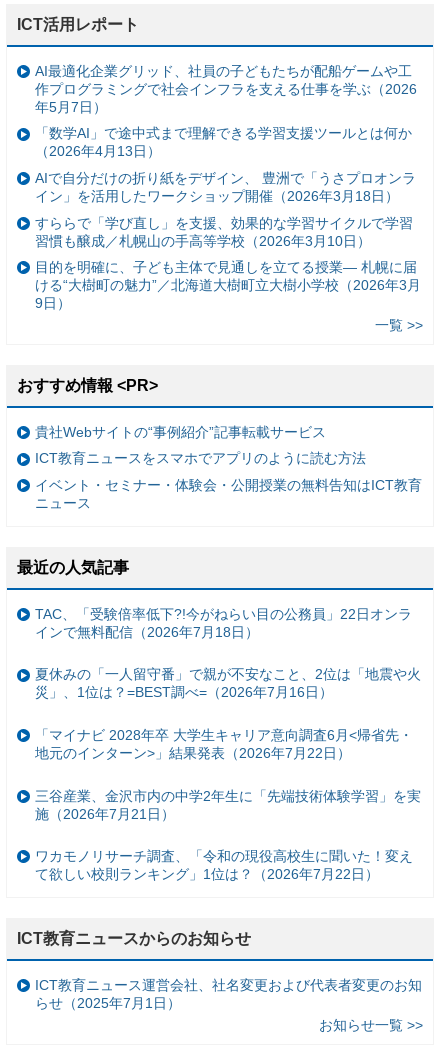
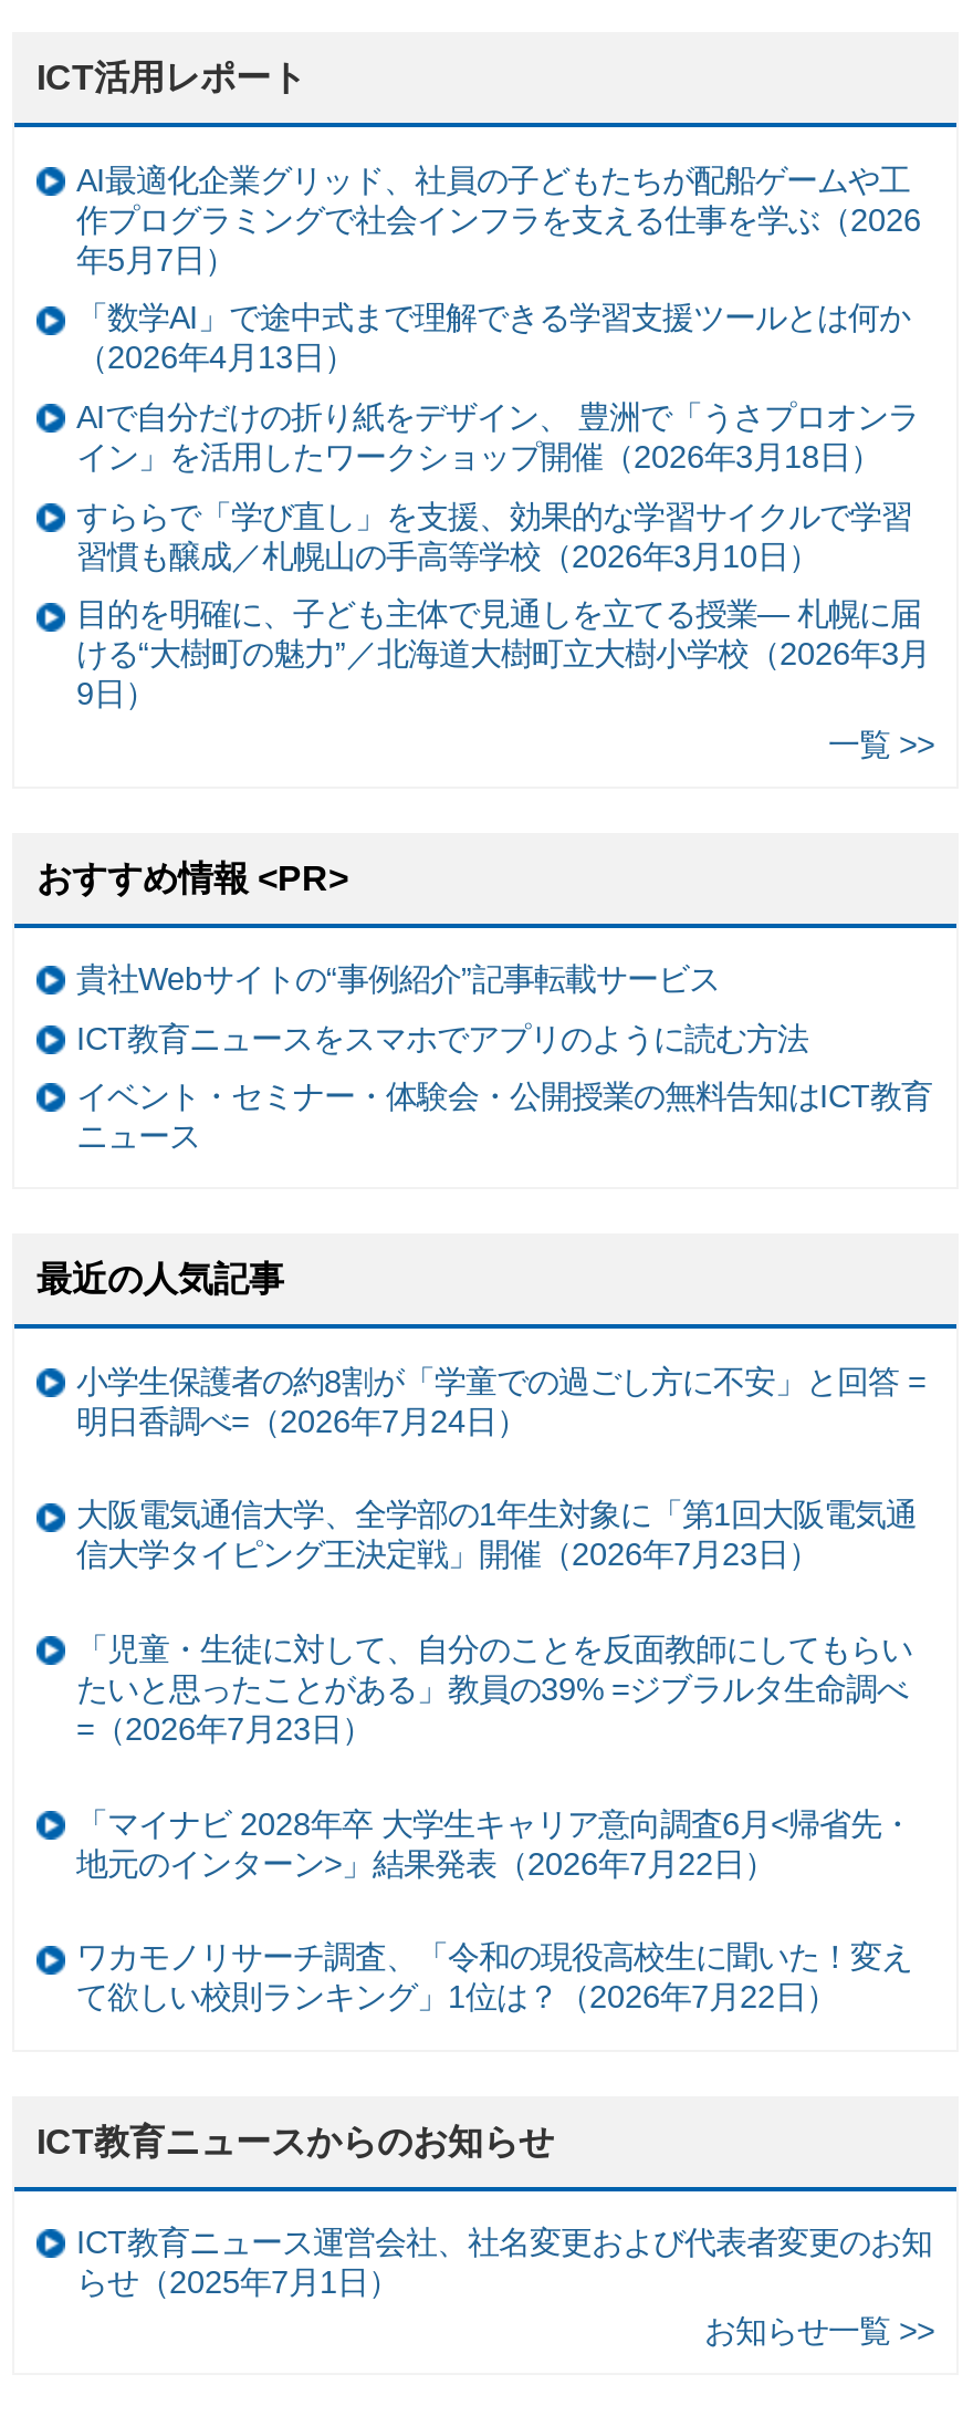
[35,606,421,700] TAC、「受験倍率低下?!今がねらい目の公務員」22日オンラ | インで無料配信（2026年7月18日） | 夏休みの「一人留守番」で親が不安なこと、2位は「地震や火 | 災」、1位は？=BEST調べ=（2026年7月16日） -> [76,1363,925,1747] 小学生保護者の約8割が「学童での過ごし方に不安」と回答 = | 明日香調べ=（2026年7月24日） | 大阪電気通信大学、全学部の1年生対象に「第1回大阪電気通 | 信大学タイピング王決定戦」開催（2026年7月23日） | 「児童・生徒に対して、自分のことを反面教師にしてもらい | たいと思ったことがある」教員の39% =ジブラルタ生命調べ | =（2026年7月23日）
moved [35,727,413,761] -> [76,1805,912,1881]: 「マイナビ 2028年卒 大学生キャリア意向調査6月<帰省先・ | 地元のインターン>」結果発表（2026年7月22日）
[35,787,421,821] 三谷産業、金沢市内の中学2年生に「先端技術体験学習」を実 | 施（2026年7月21日） -> none

